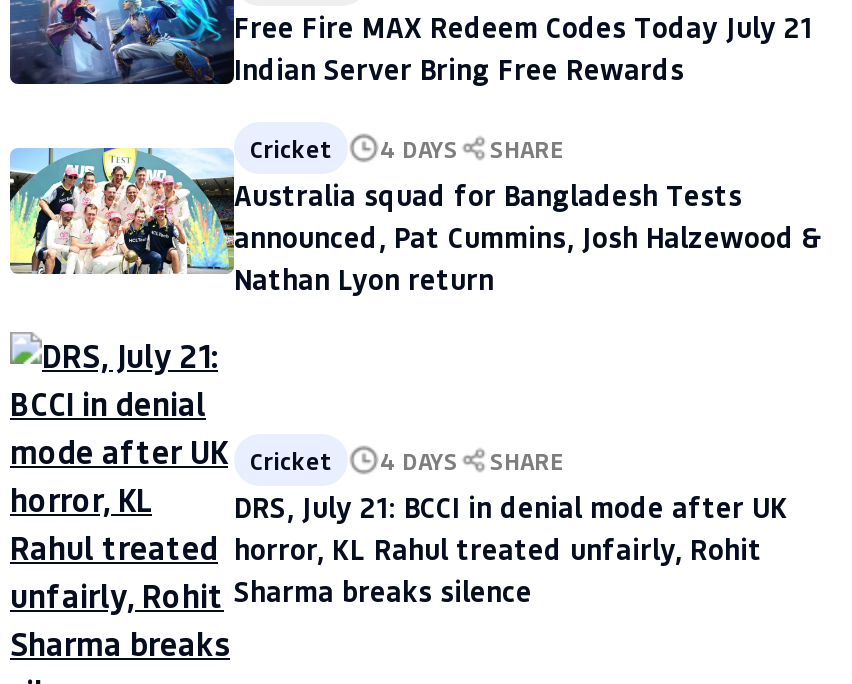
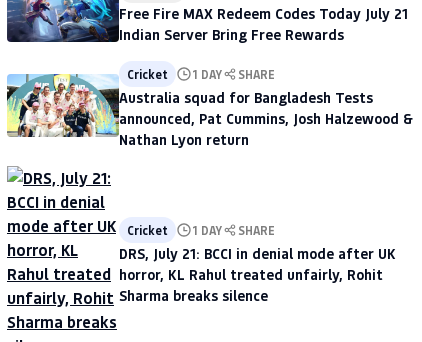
[250,132,564,164] Cricket 4 DAYS SHARE -> [127,66,275,82] Cricket 1 DAY SHARE
[250,445,564,477] Cricket 4 DAYS SHARE -> [127,222,275,238] Cricket 1 DAY SHARE

